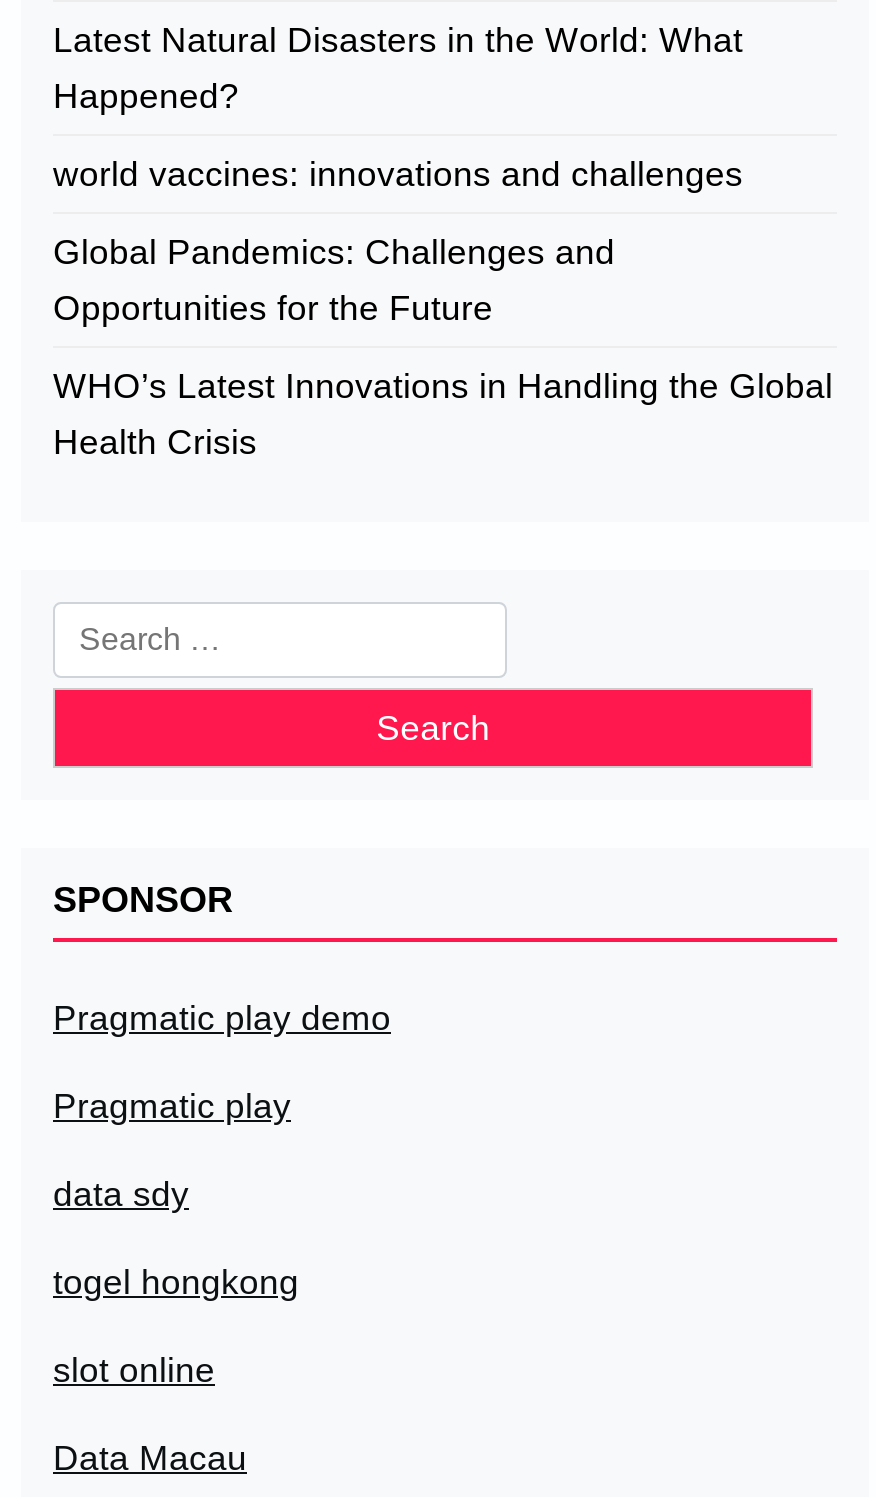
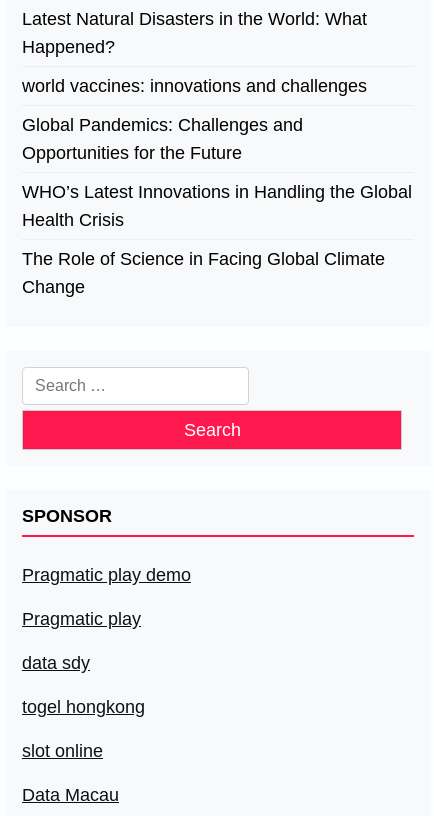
none -> [22,249,385,297] The Role of Science in Facing Global Climate | Change

